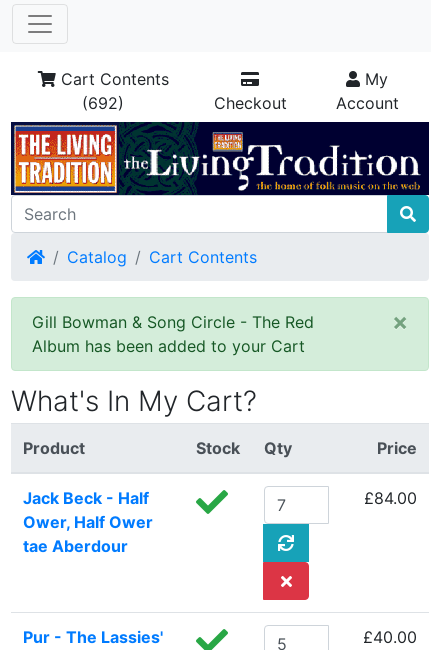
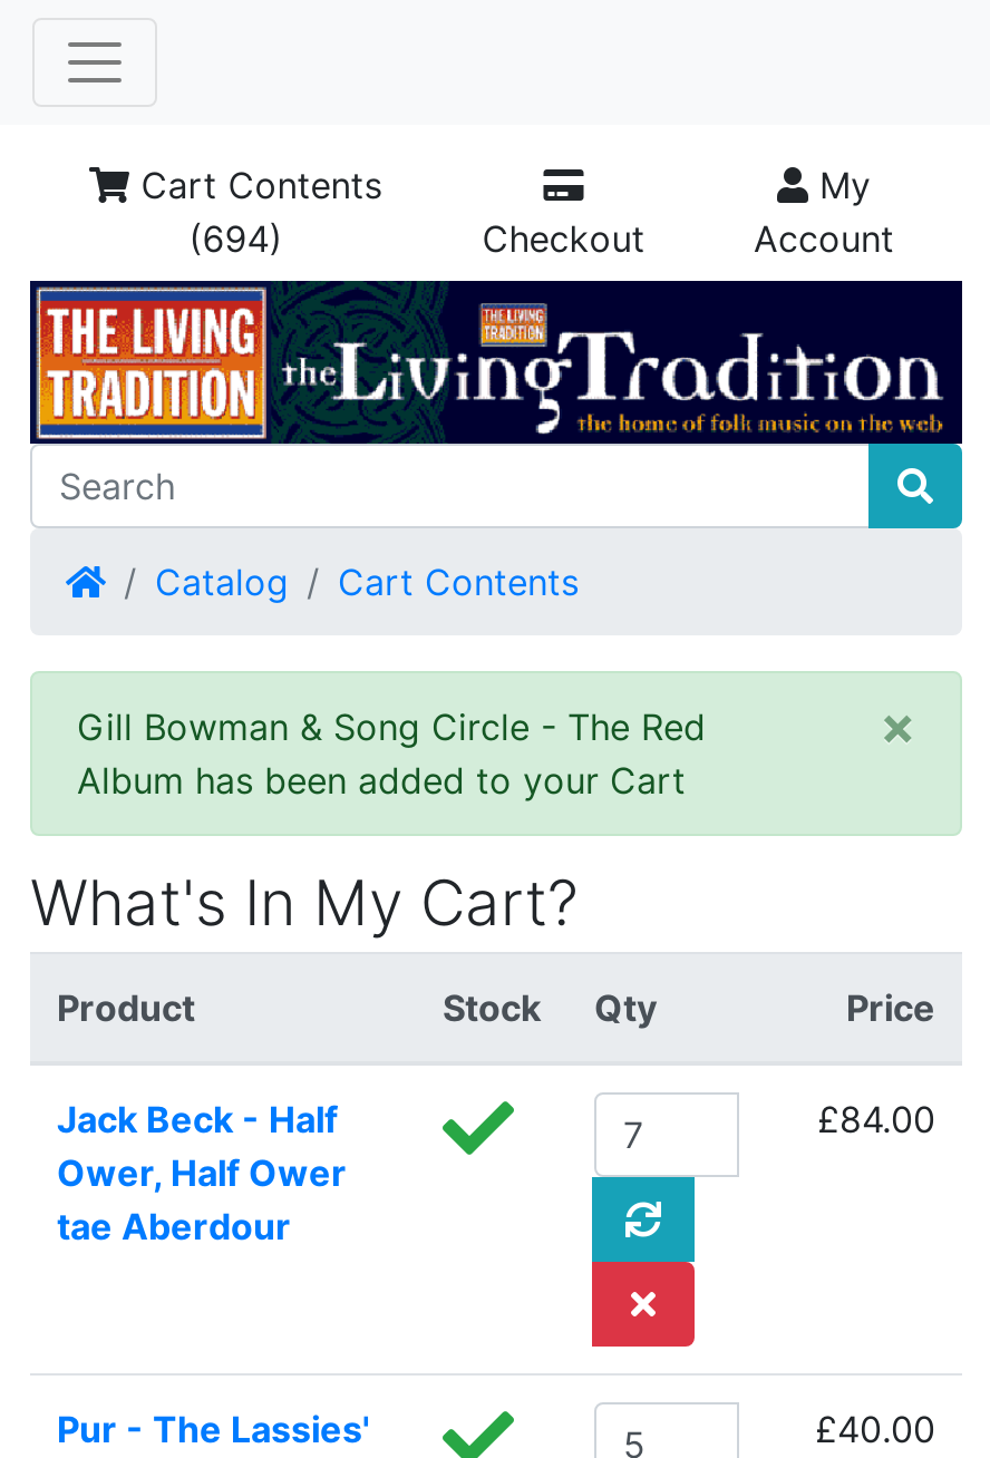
[82,93,124,113] (692) -> [189,216,283,261] (694)

